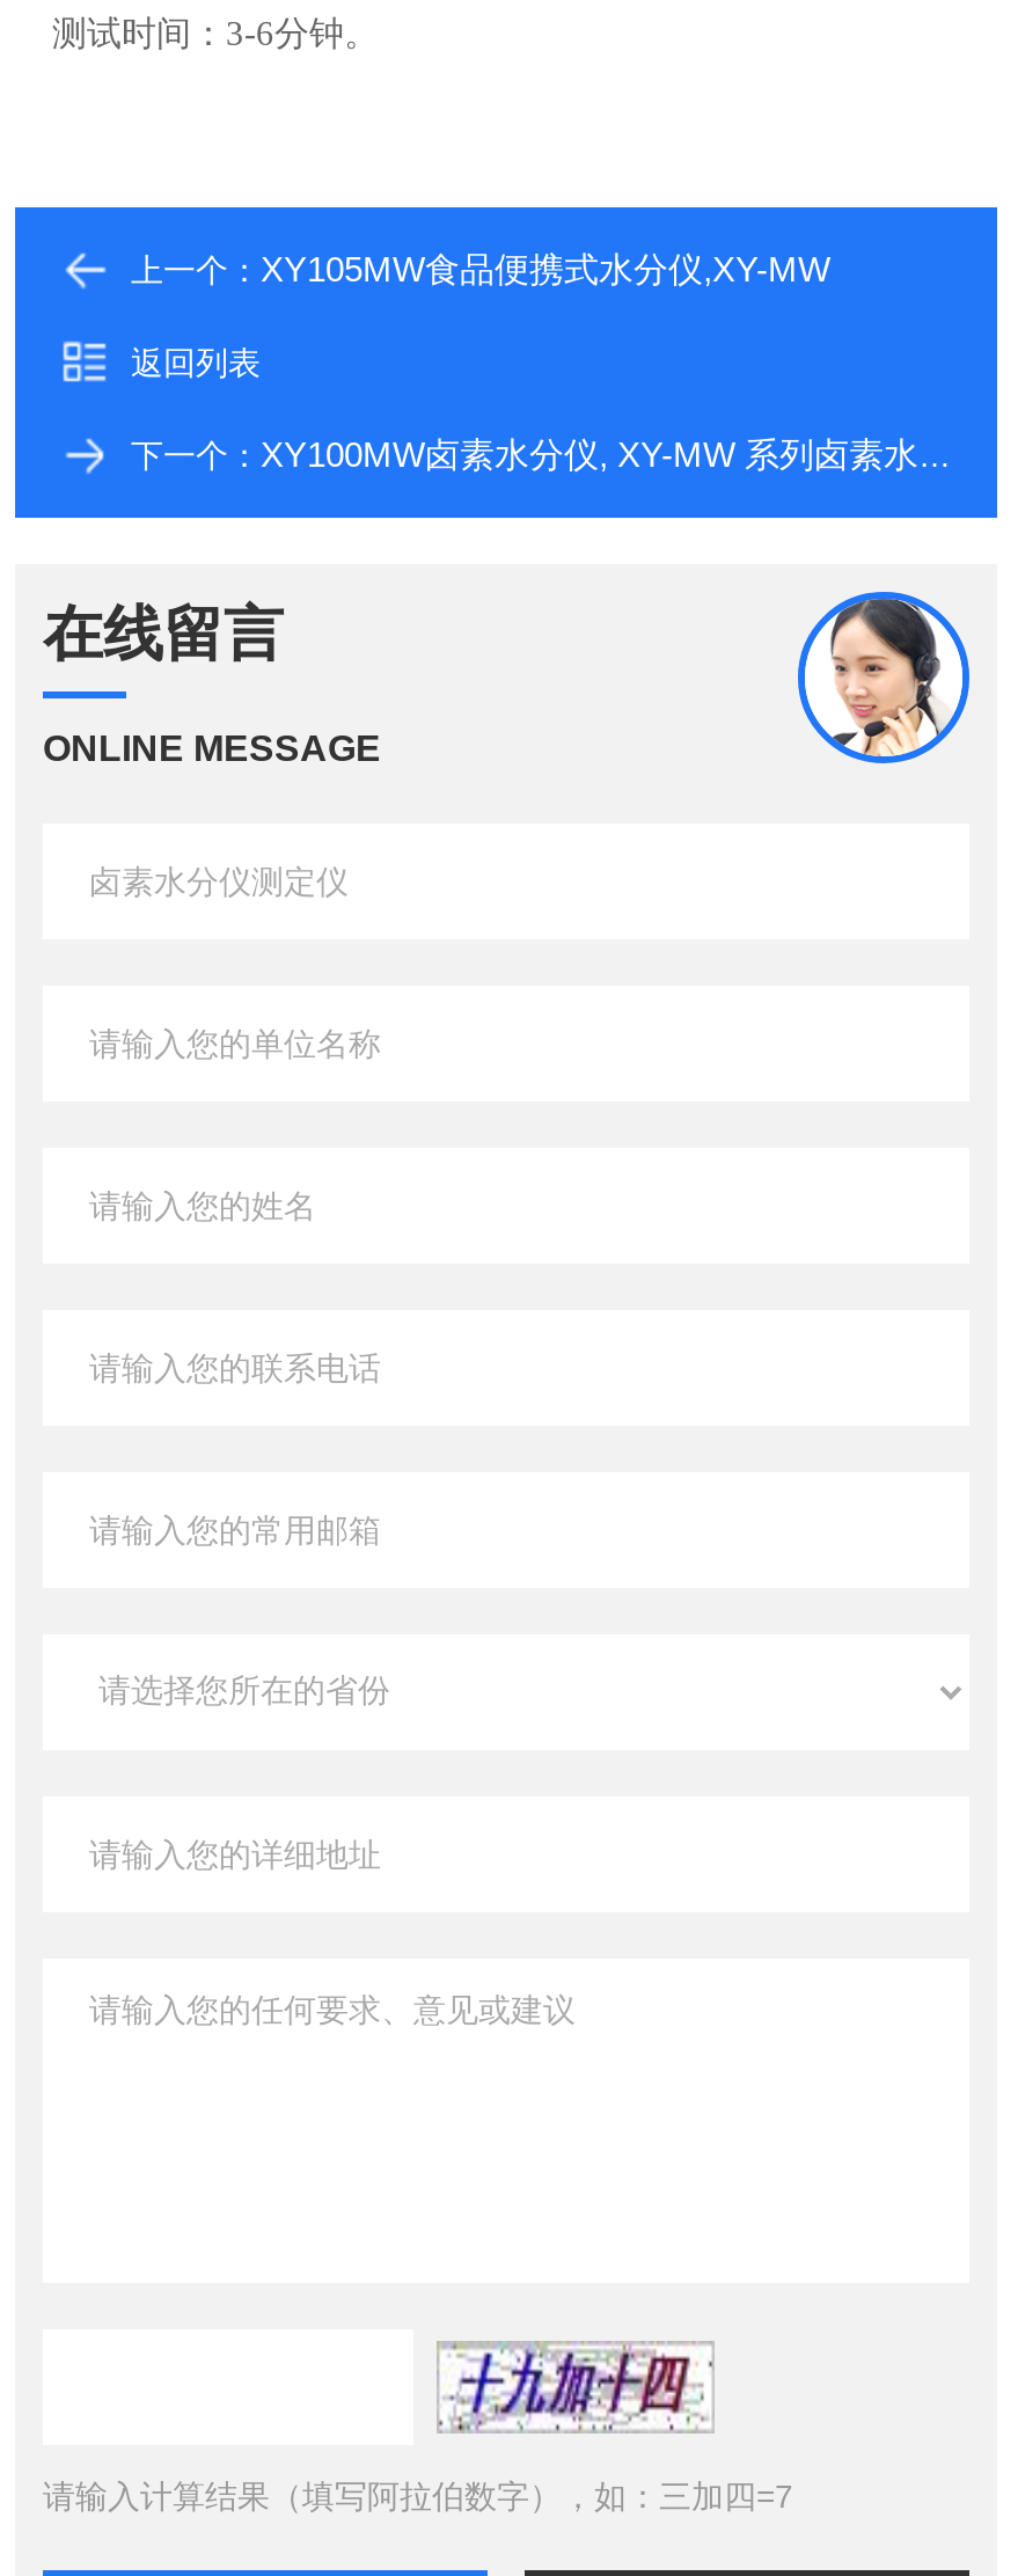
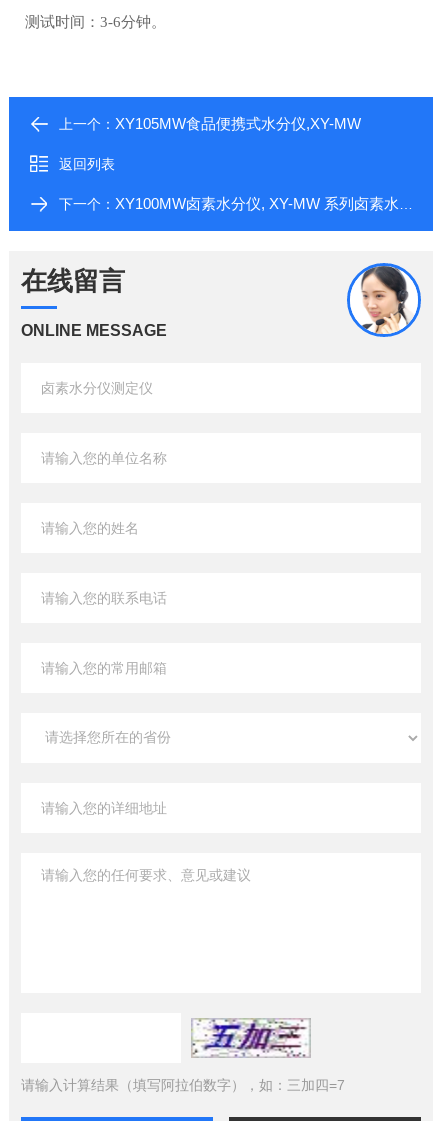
[439,2343,705,2434] [image] -> [191,1018,306,1057] [image]

